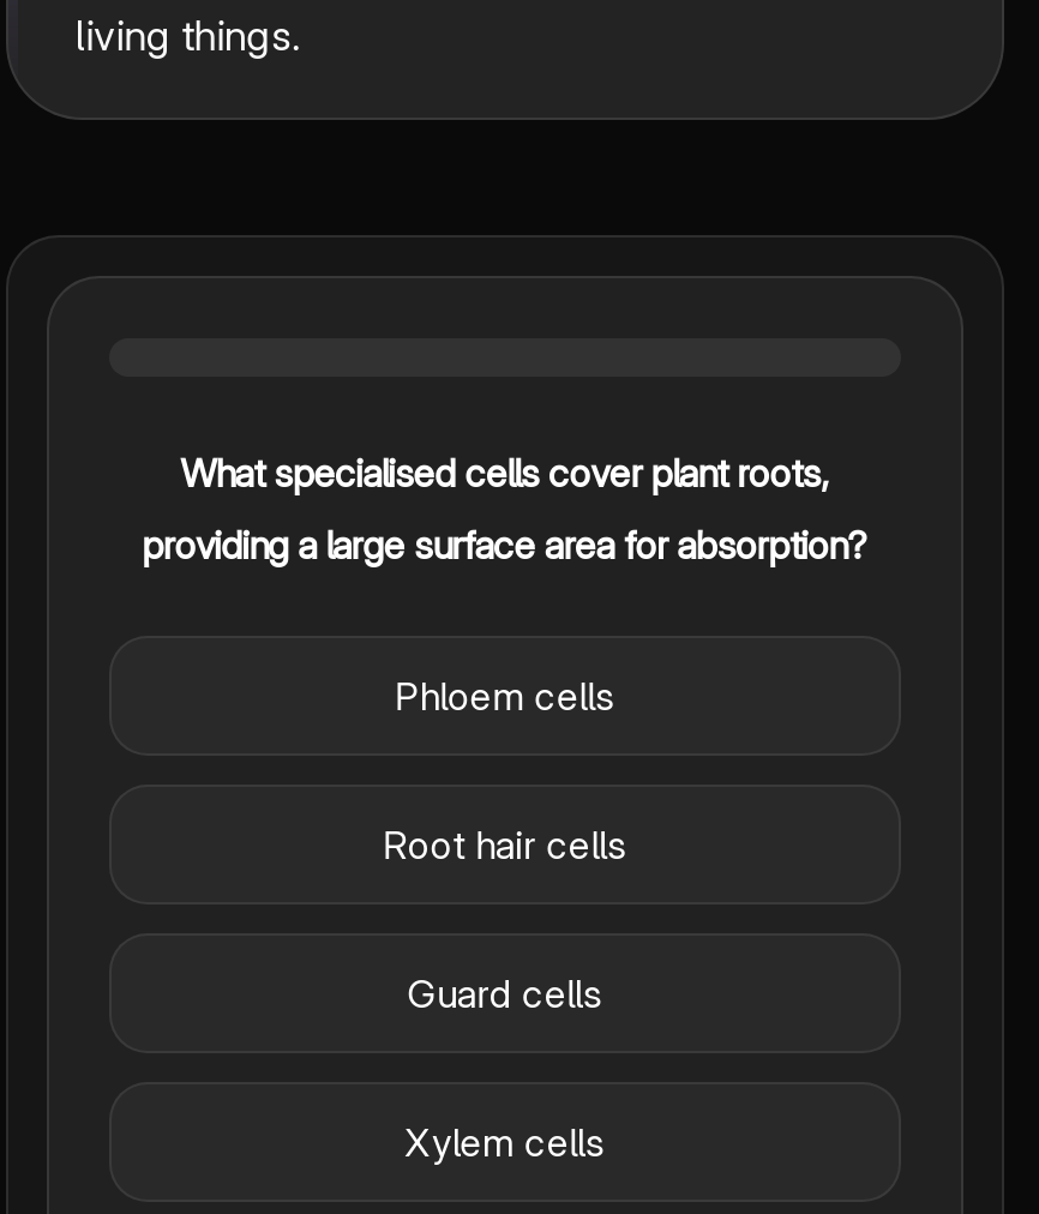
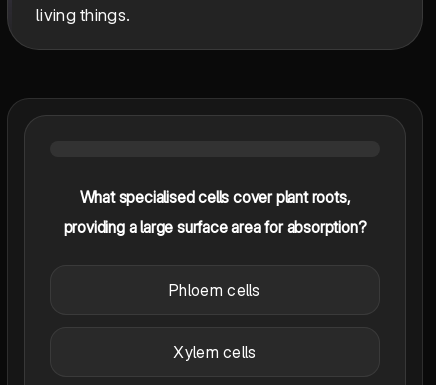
[383,821,627,1018] Root hair cells | Guard cells -> none

